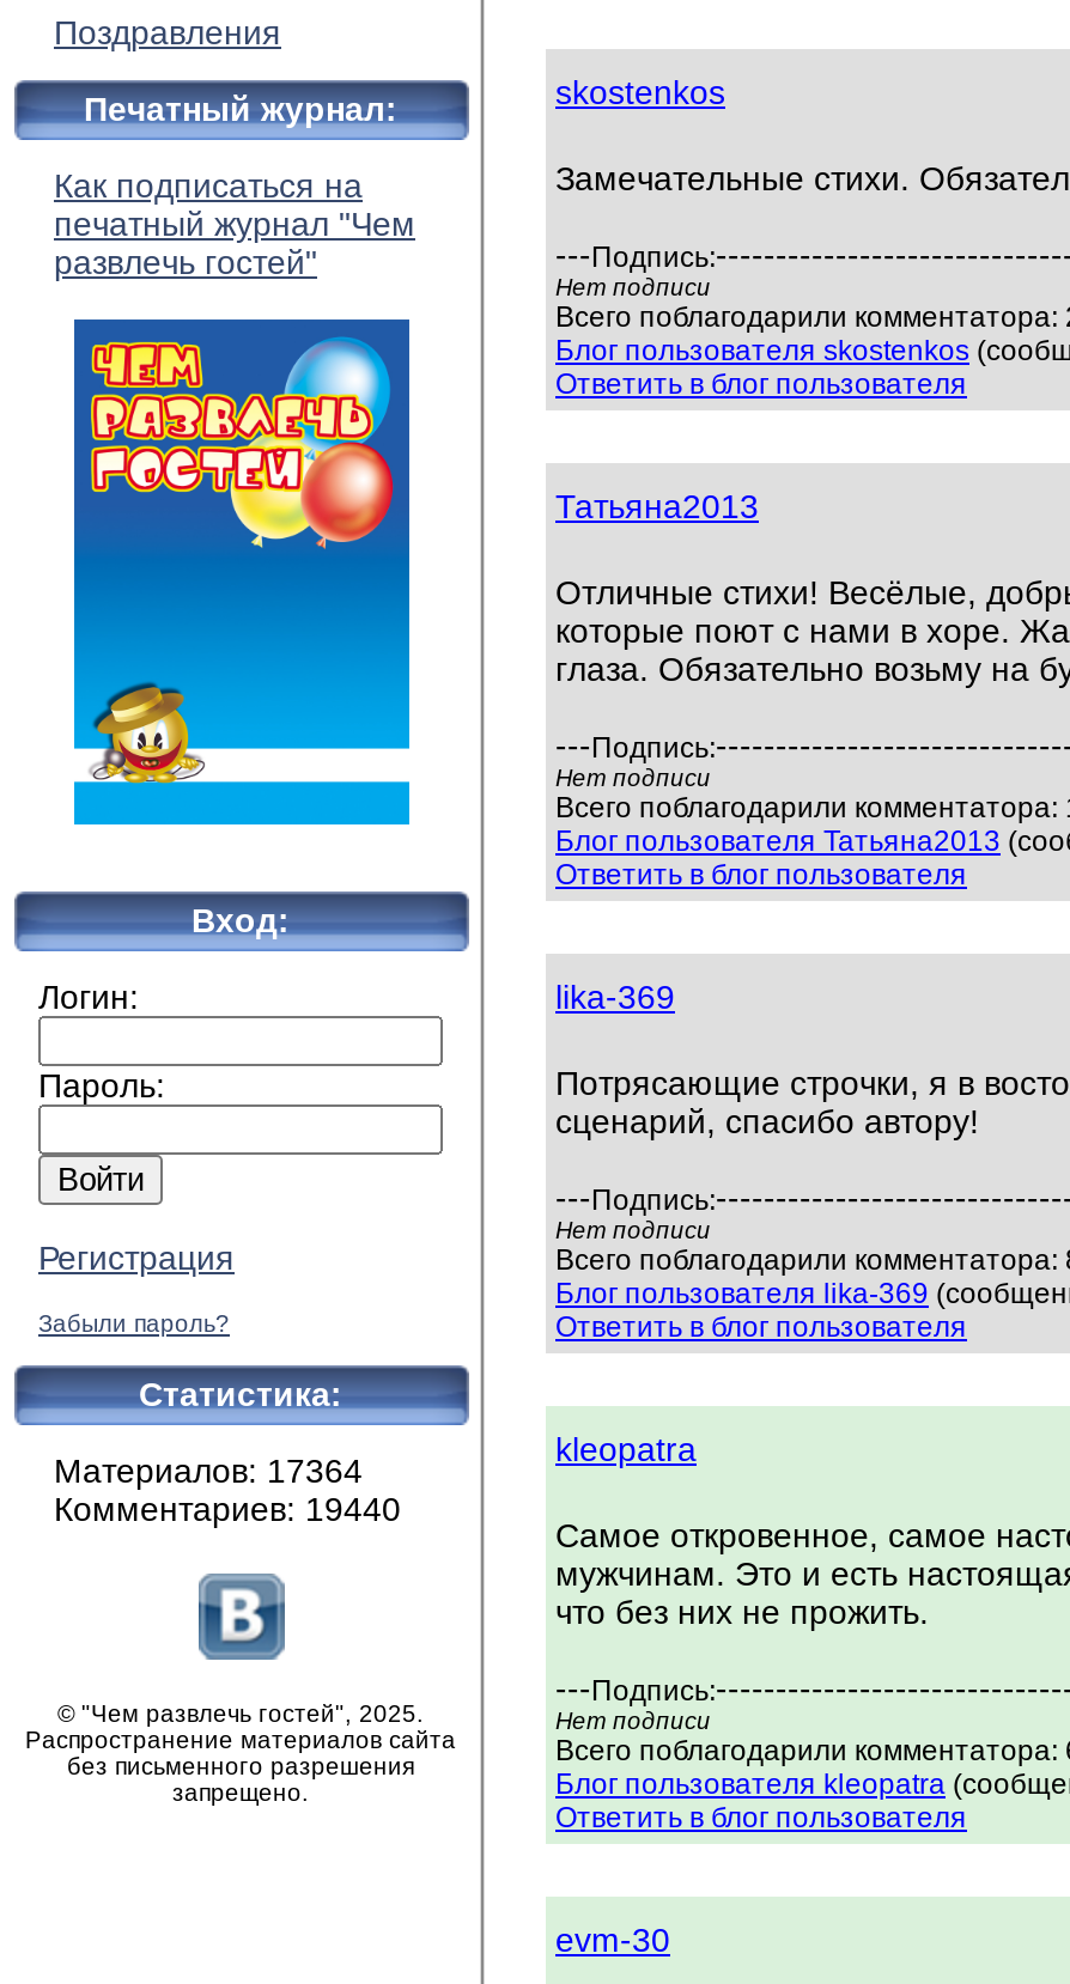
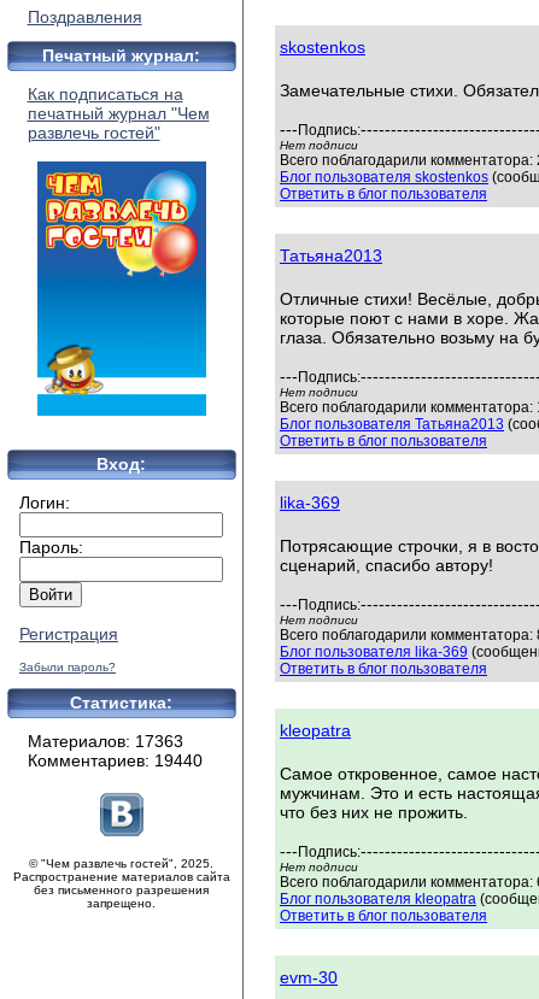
[54,1452,363,1490] Материалов: 17364 -> [27,731,183,751] Материалов: 17363

